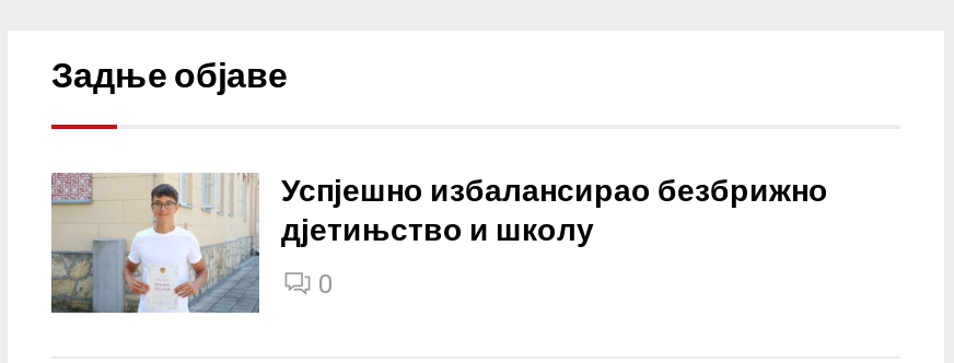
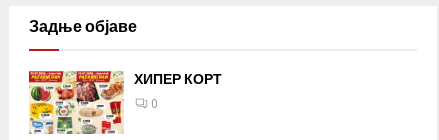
[49,173,828,352] [image] | Успјешно избалансирао безбрижно | дјетињство и школу -> [28,70,222,135] [image] | ХИПЕР КОРТ

